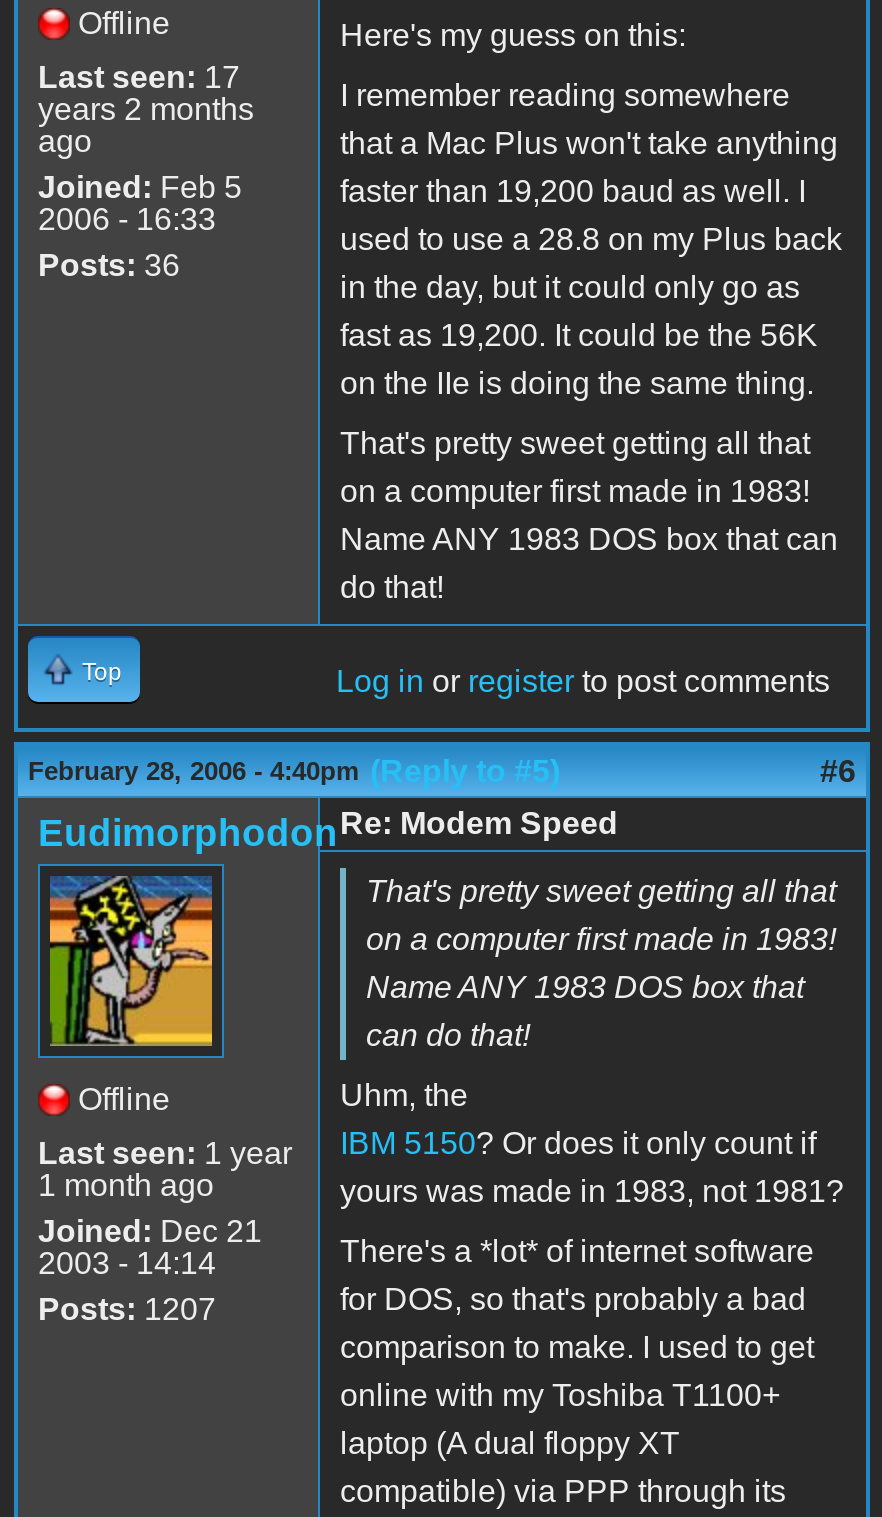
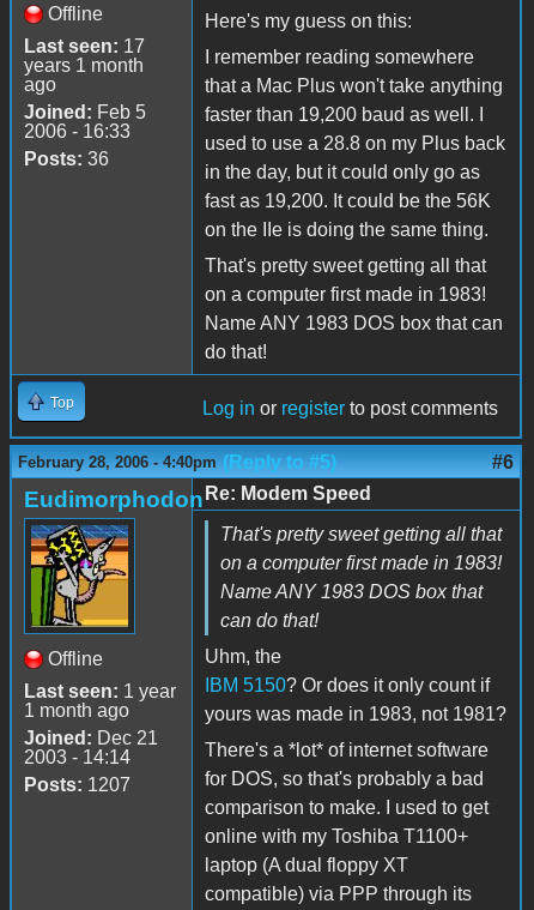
[38,92,254,126] years 2 months -> [24,55,144,75] years 1 month

